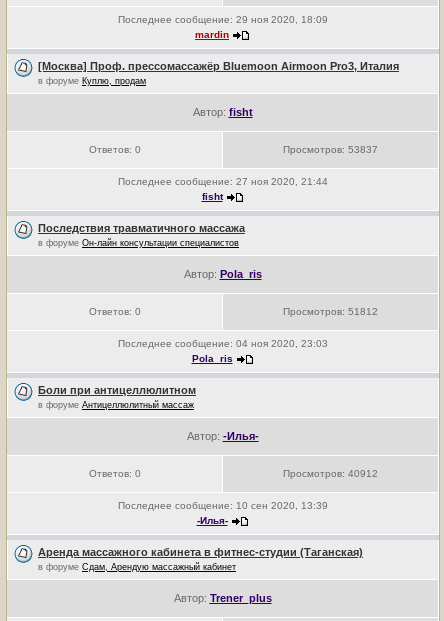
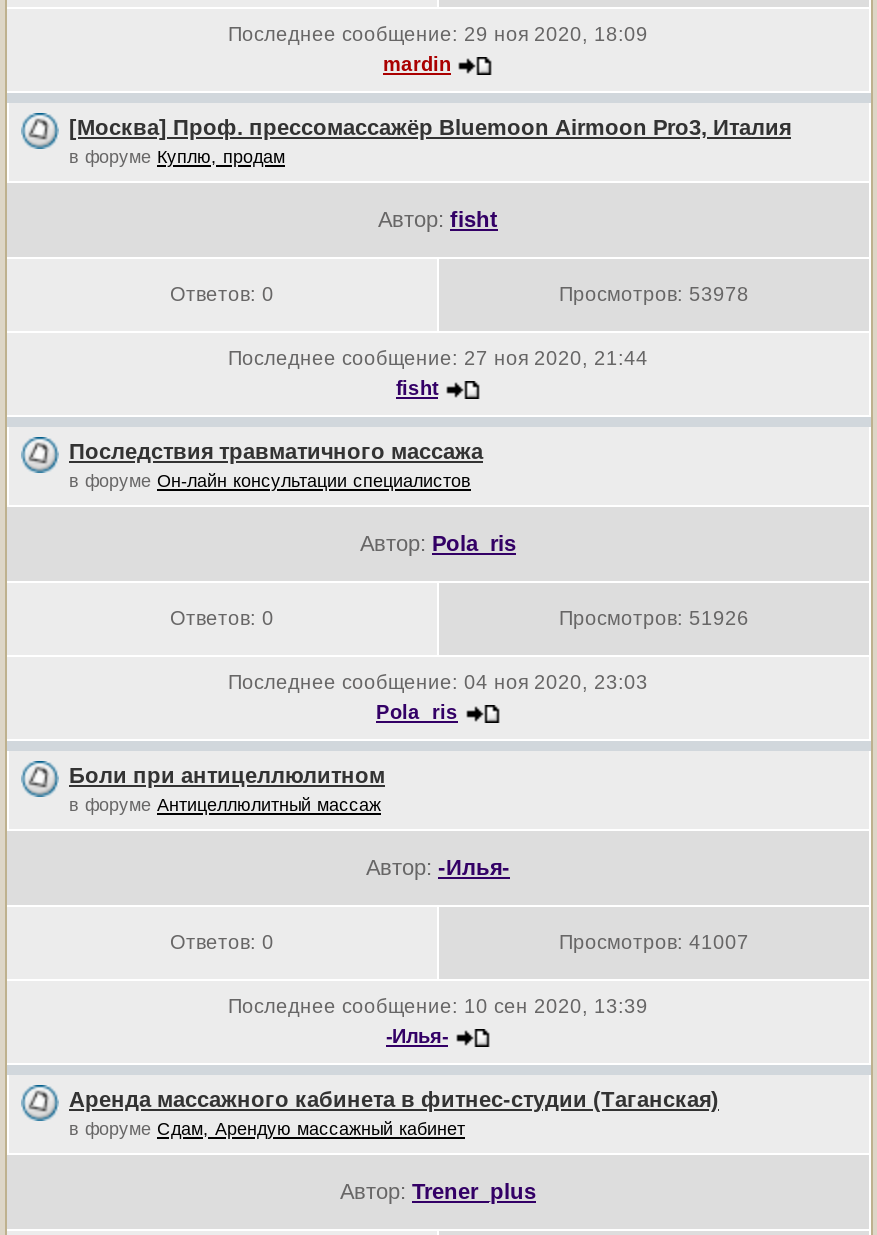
[283,144,378,155] Просмотров: 53837 -> [559,283,749,305] Просмотров: 53978
[283,306,378,317] Просмотров: 51812 -> [559,607,749,629] Просмотров: 51926
[283,468,378,479] Просмотров: 40912 -> [559,931,749,953] Просмотров: 41007

